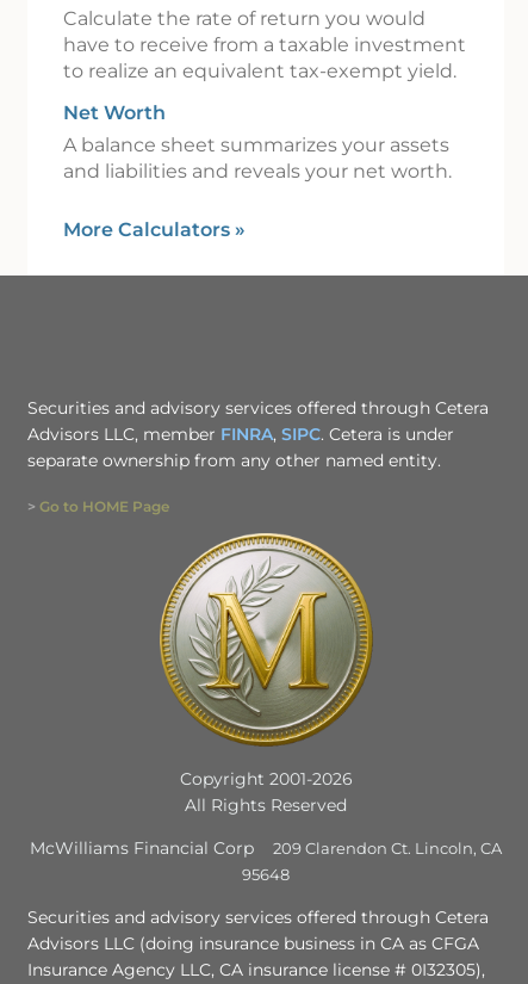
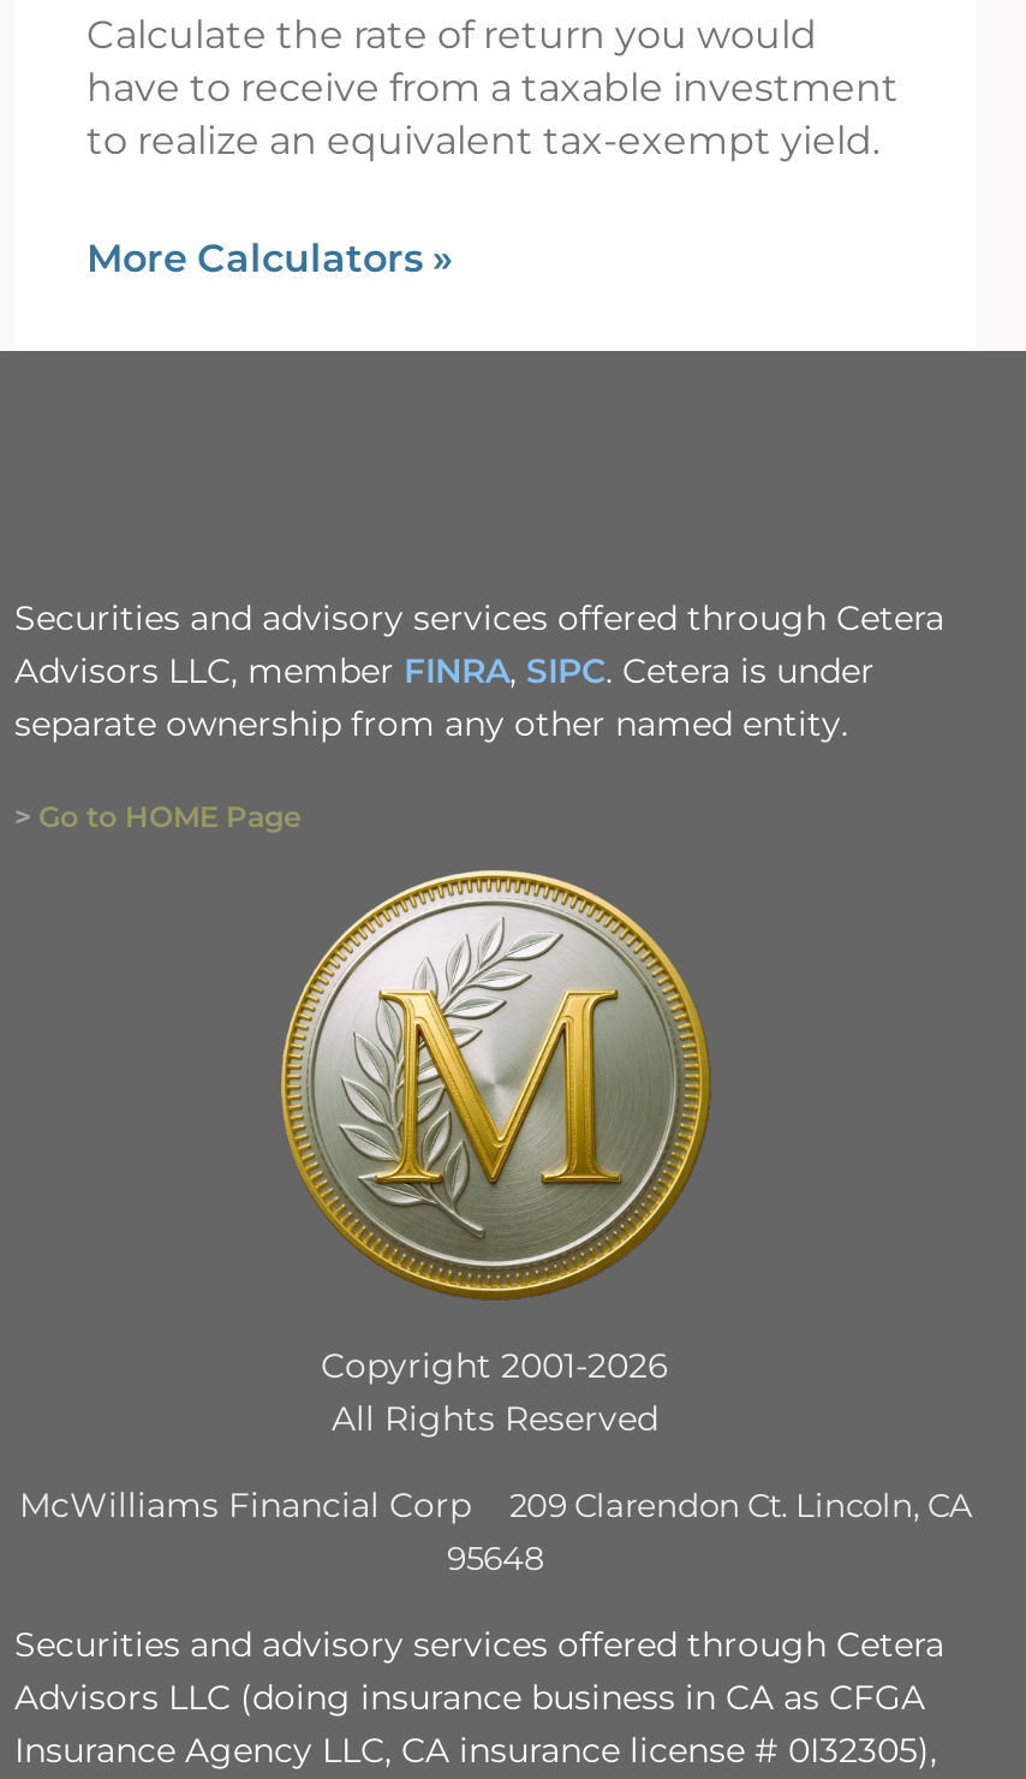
[63,101,452,182] Net Worth | A balance sheet summarizes your assets | and liabilities and reveals your net worth. -> none

